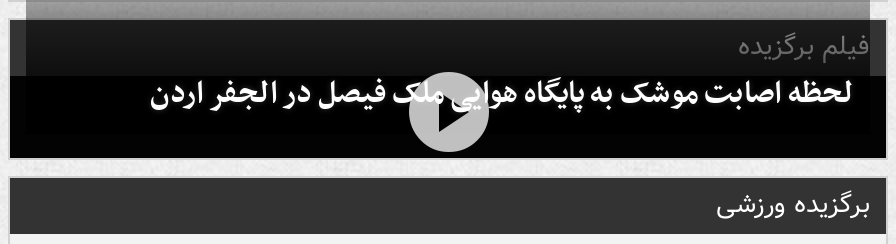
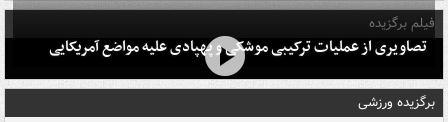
[150,67,854,119] لحظه اصابت موشک به پایگاه هوایی ملک فیصل در الجفر اردن -> [49,33,427,59] تصاویری از عملیات ترکیبی موشکی و پهپادی علیه مواضع آمریکایی

